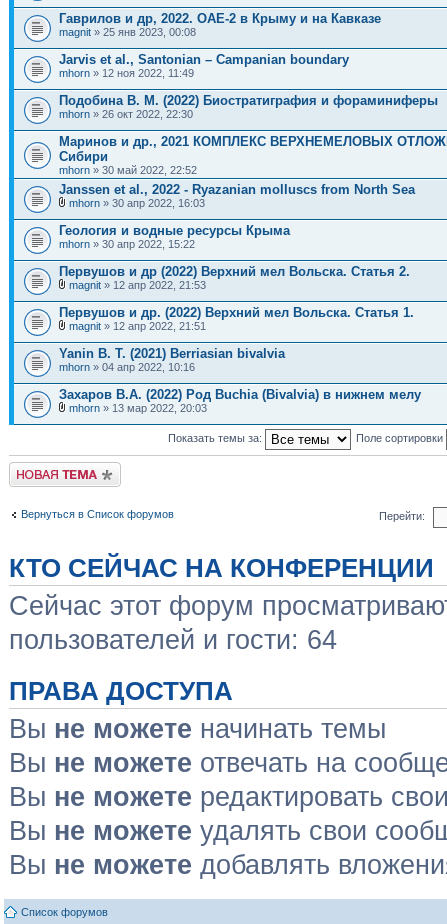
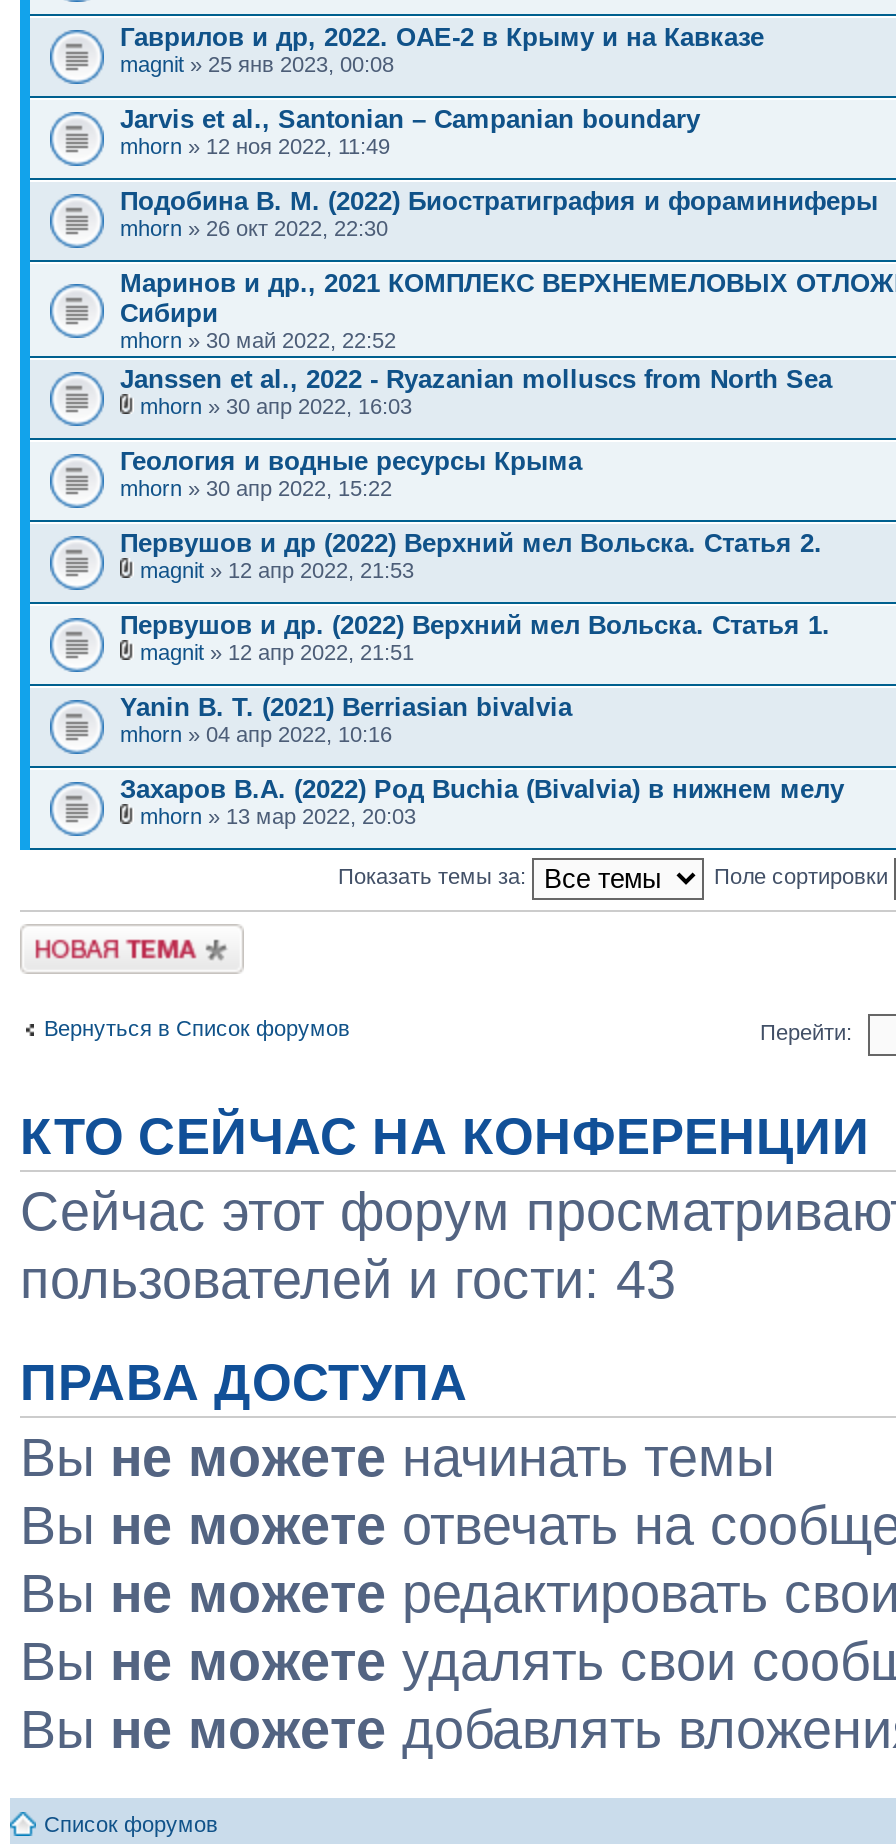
[9,625,337,655] пользователей и гости: 64 -> [20,1250,676,1310] пользователей и гости: 43

